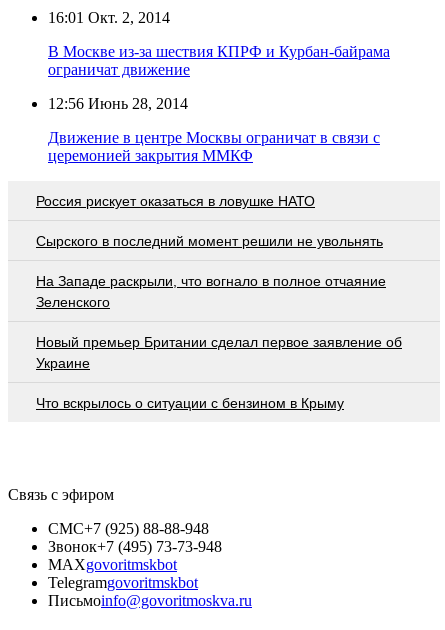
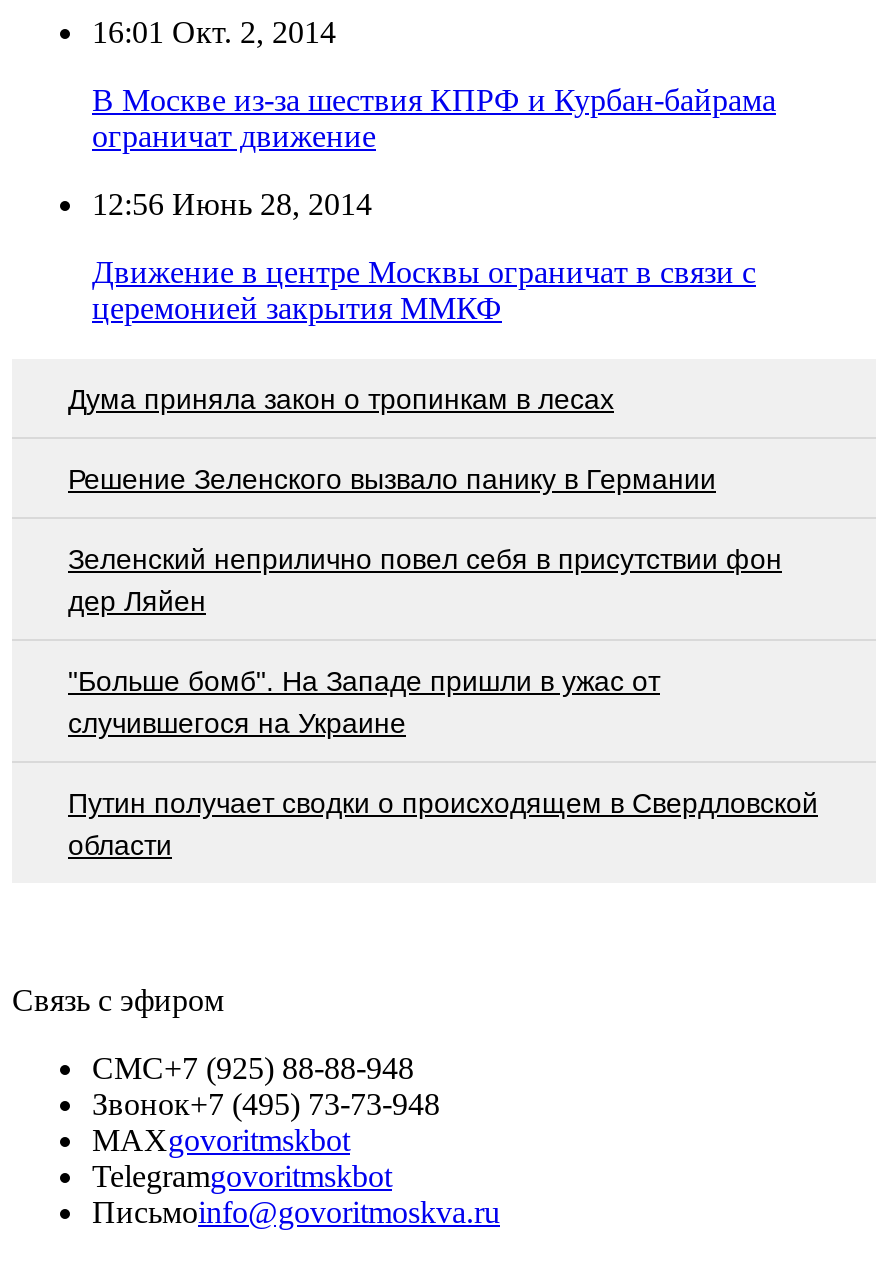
[36,193,315,209] Россия рискует оказаться в ловушке НАТО -> [68,383,614,415] Дума приняла закон о тропинкам в лесах
[36,233,383,249] Сырского в последний момент решили не увольнять -> [68,463,716,495] Решение Зеленского вызвало панику в Германии
[36,273,386,310] На Западе раскрыли, что вогнало в полное отчаяние | Зеленского -> [68,543,782,617] Зеленский неприлично повел cебя в присутствии фон | дер Ляйен
[36,334,402,371] Новый премьер Британии сделал первое заявление об | Украине -> [68,665,660,739] "Больше бомб". На Западе пришли в ужас от | случившегося на Украине
[36,395,344,411] Что вскрылось о ситуации с бензином в Крыму -> [68,787,818,861] Путин получает сводки о происходящем в Свердловской | области

